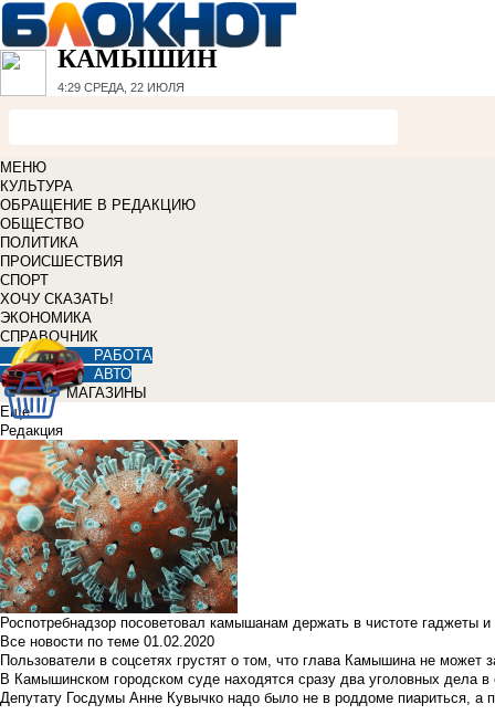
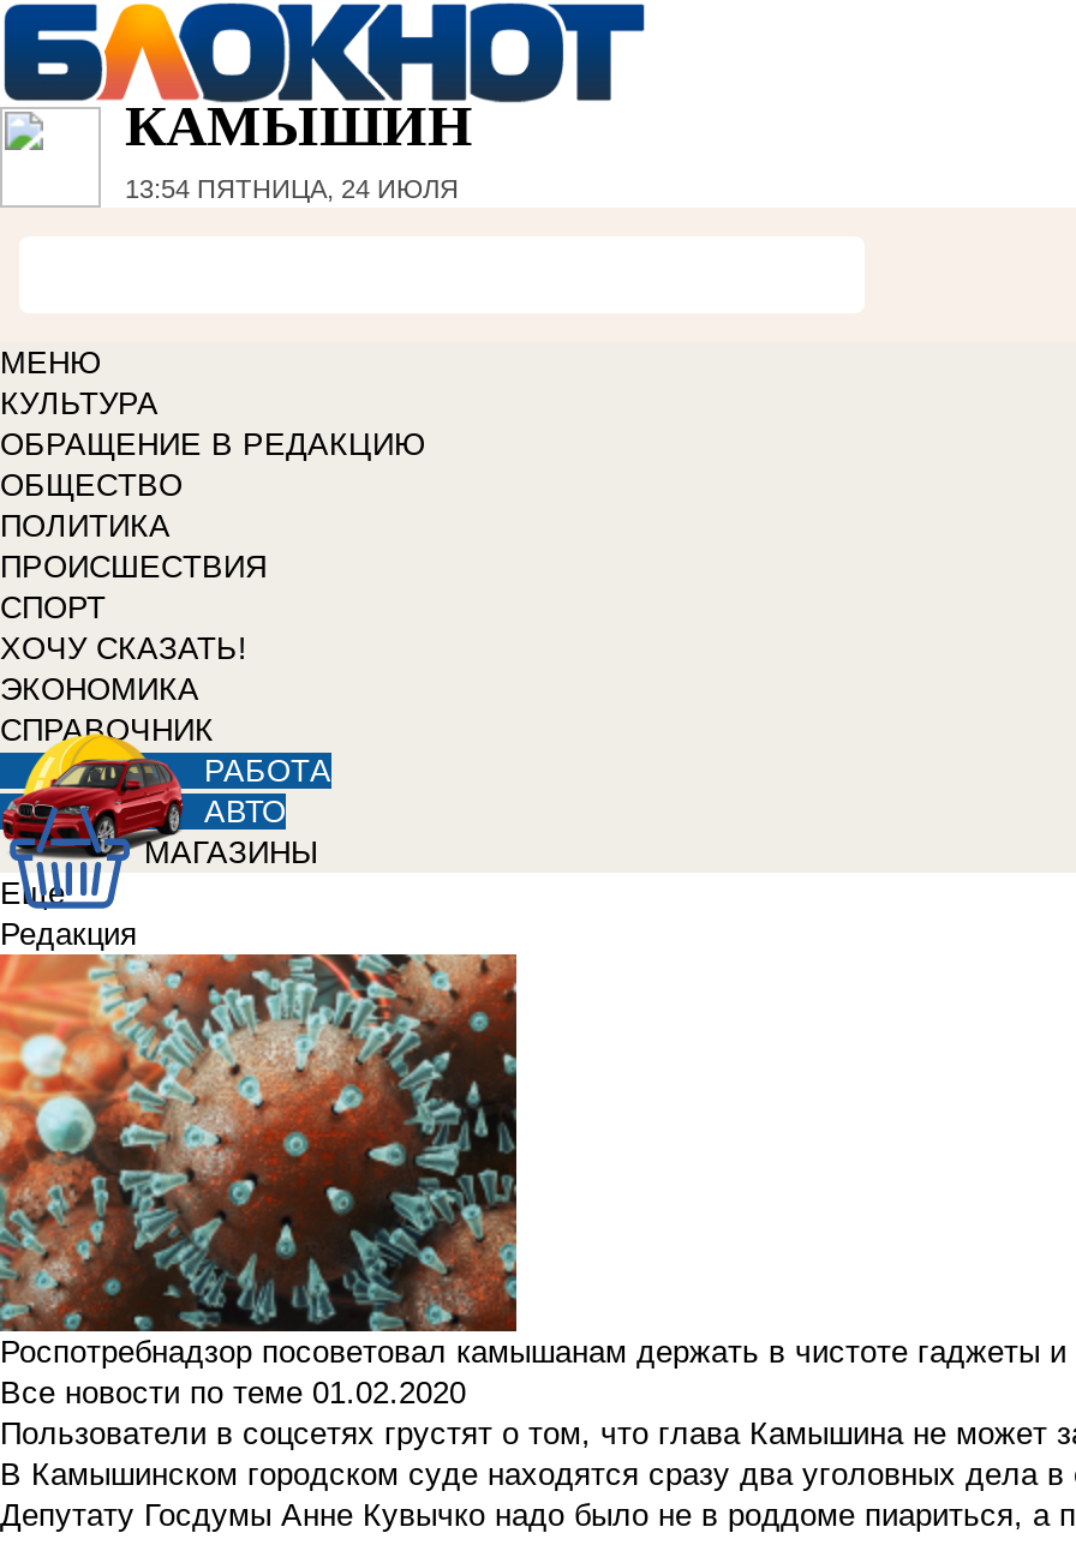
[57,81,185,94] 4:29 СРЕДА, 22 ИЮЛЯ -> [125,175,459,204] 13:54 ПЯТНИЦА, 24 ИЮЛЯ

